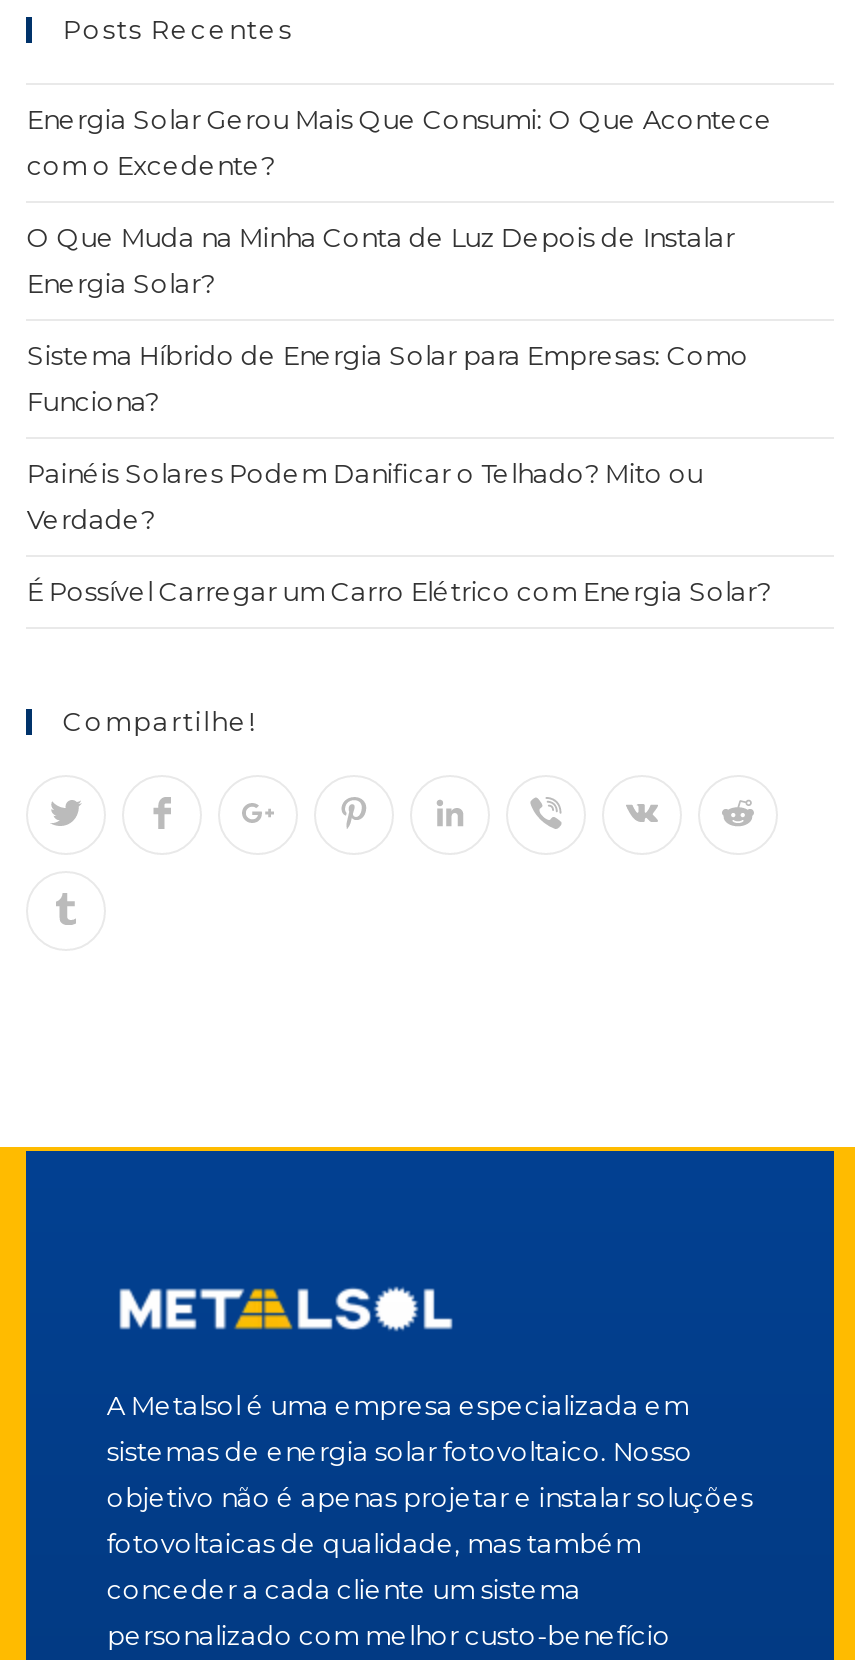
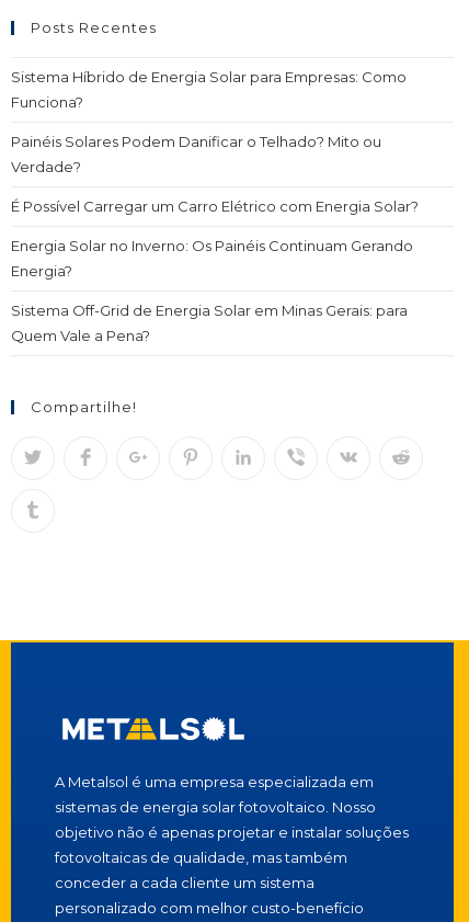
[27,104,773,300] Energia Solar Gerou Mais Que Consumi: O Que Acontece | com o Excedente? | O Que Muda na Minha Conta de Luz Depois de Instalar | Energia Solar? -> none
moved [27,340,771,608] -> [11,68,419,215]: Sistema Híbrido de Energia Solar para Empresas: Como | Funciona? | Painéis Solares Podem Danificar o Telhado? Mito ou | Verdade? | É Possível Carregar um Carro Elétrico com Energia Solar?
none -> [11,237,414,345] Energia Solar no Inverno: Os Painéis Continuam Gerando | Energia? | Sistema Off-Grid de Energia Solar em Minas Gerais: para | Quem Vale a Pena?

